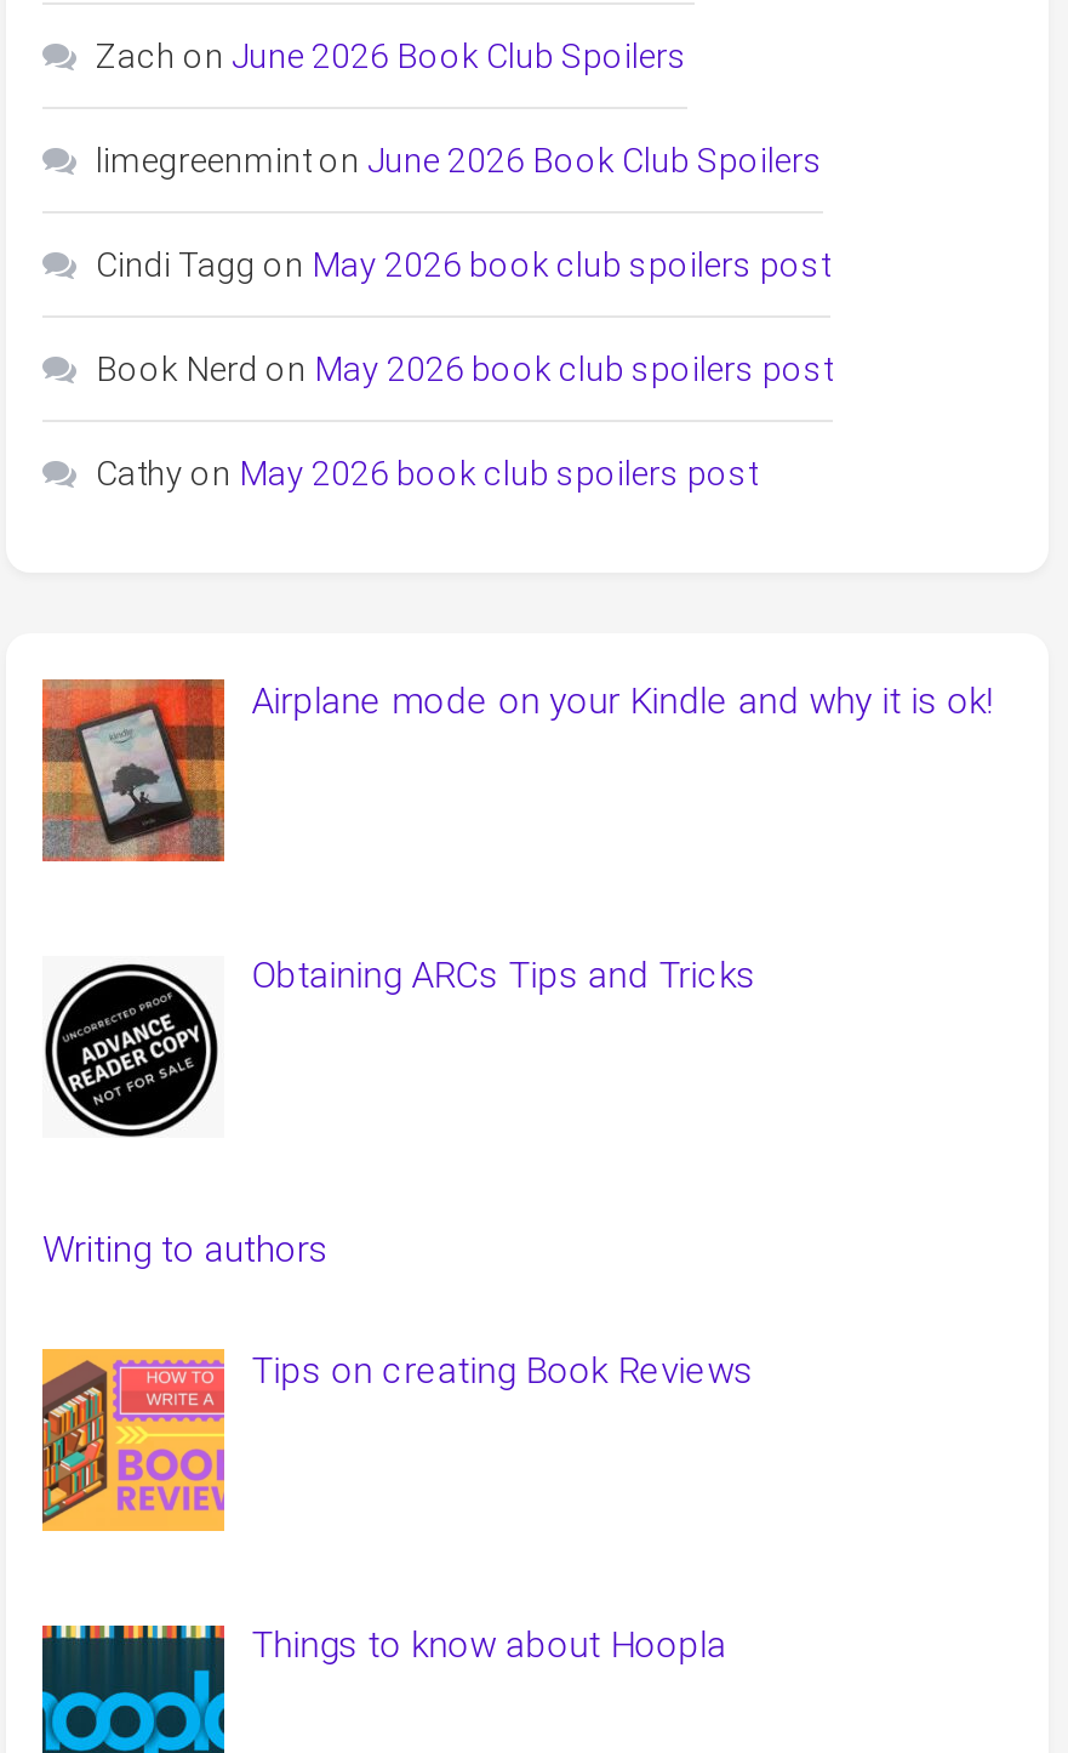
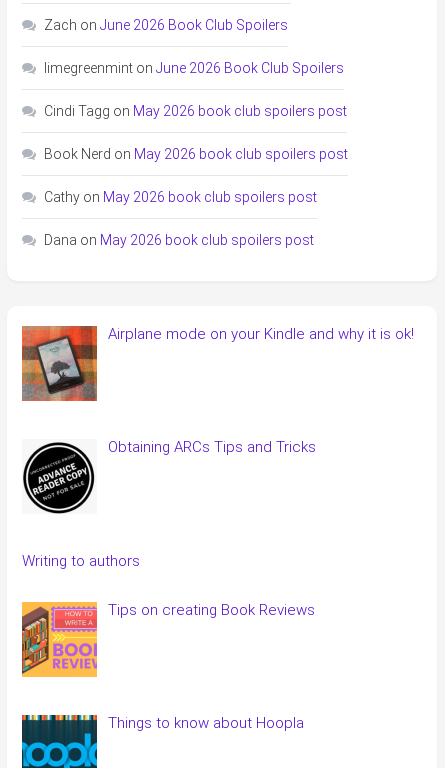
none -> [44,232,314,248] Dana on May 2026 book club spoilers post

